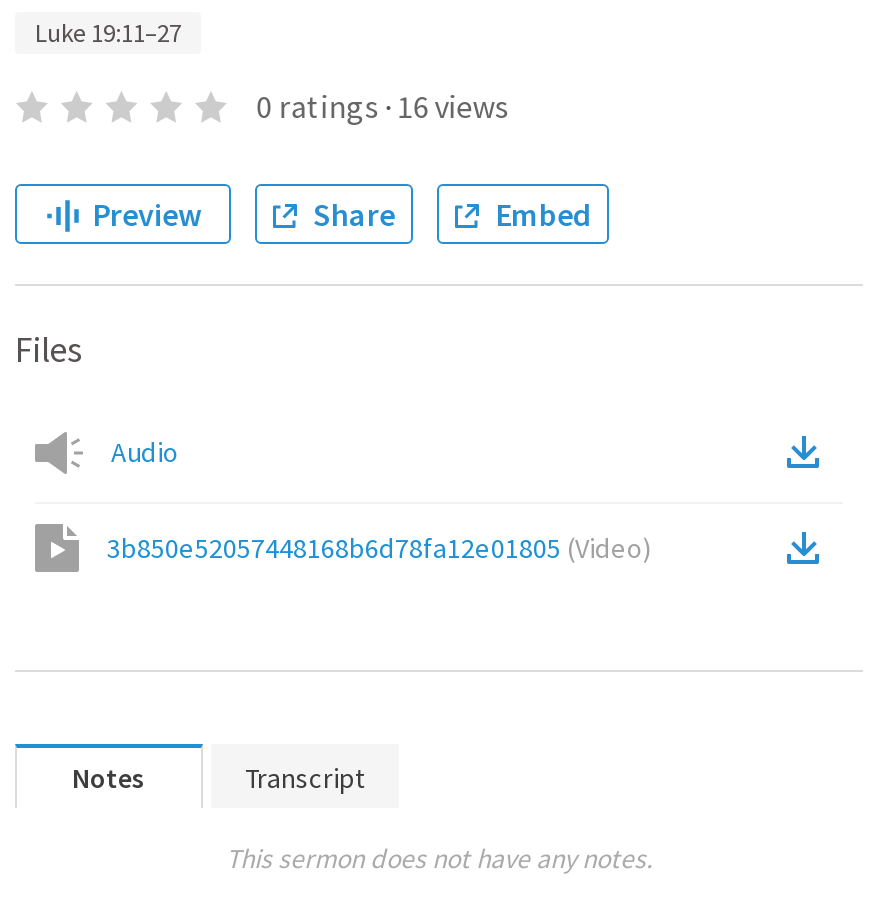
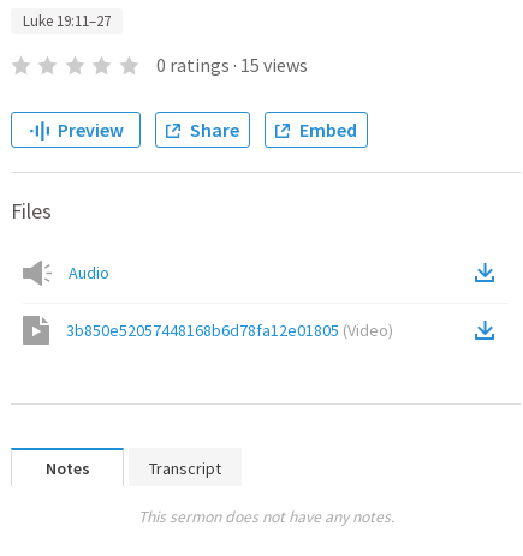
[256,86,508,126] 0 ratings · 16 views -> [156,53,307,77] 0 ratings · 15 views

